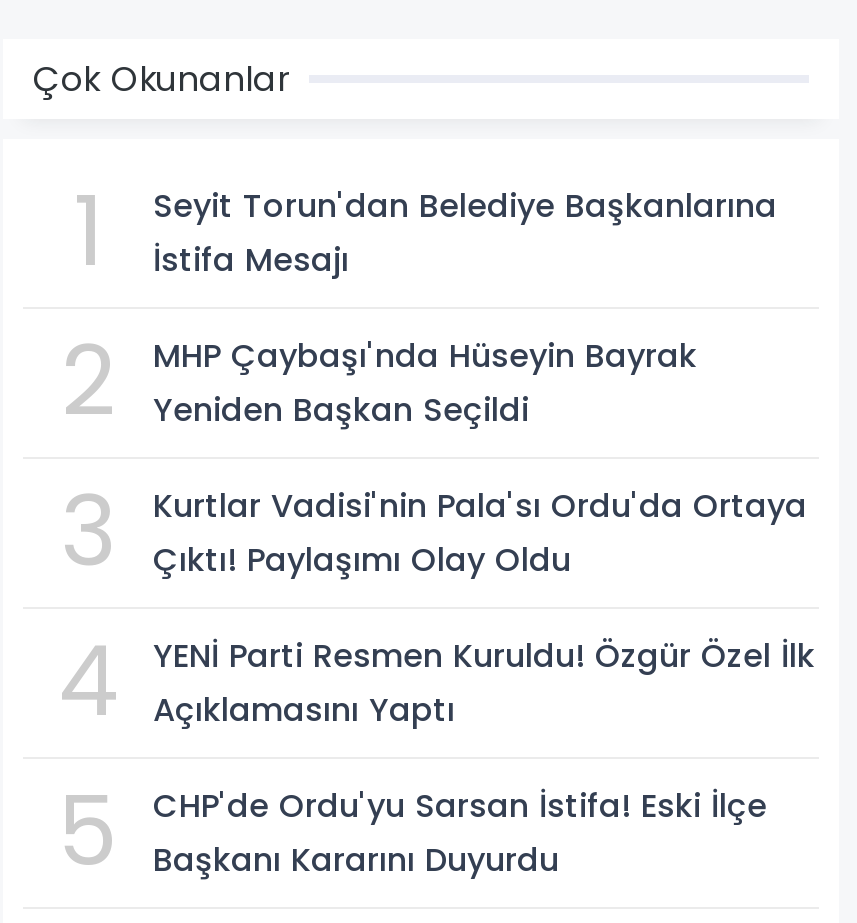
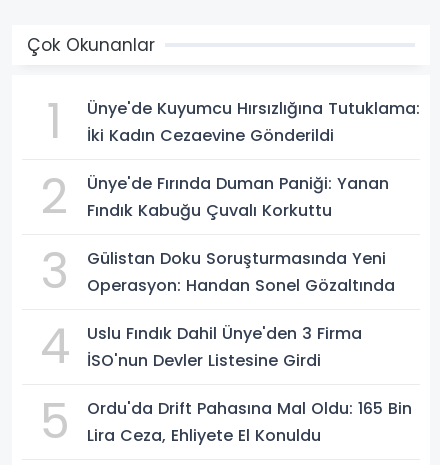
[153,183,777,283] Seyit Torun'dan Belediye Başkanlarına | İstifa Mesajı -> [87,97,420,147] Ünye'de Kuyumcu Hırsızlığına Tutuklama: | İki Kadın Cezaevine Gönderildi
[153,333,697,433] MHP Çaybaşı'nda Hüseyin Bayrak | Yeniden Başkan Seçildi -> [87,172,389,222] Ünye'de Fırında Duman Paniği: Yanan | Fındık Kabuğu Çuvalı Korkuttu
[153,483,807,583] Kurtlar Vadisi'nin Pala'sı Ordu'da Ortaya | Çıktı! Paylaşımı Olay Oldu -> [87,247,395,297] Gülistan Doku Soruşturmasında Yeni | Operasyon: Handan Sonel Gözaltında
[153,633,815,733] YENİ Parti Resmen Kuruldu! Özgür Özel İlk | Açıklamasını Yaptı -> [87,322,362,372] Uslu Fındık Dahil Ünye'den 3 Firma | İSO'nun Devler Listesine Girdi
[153,783,767,883] CHP'de Ordu'yu Sarsan İstifa! Eski İlçe | Başkanı Kararını Duyurdu -> [87,397,412,447] Ordu'da Drift Pahasına Mal Oldu: 165 Bin | Lira Ceza, Ehliyete El Konuldu

